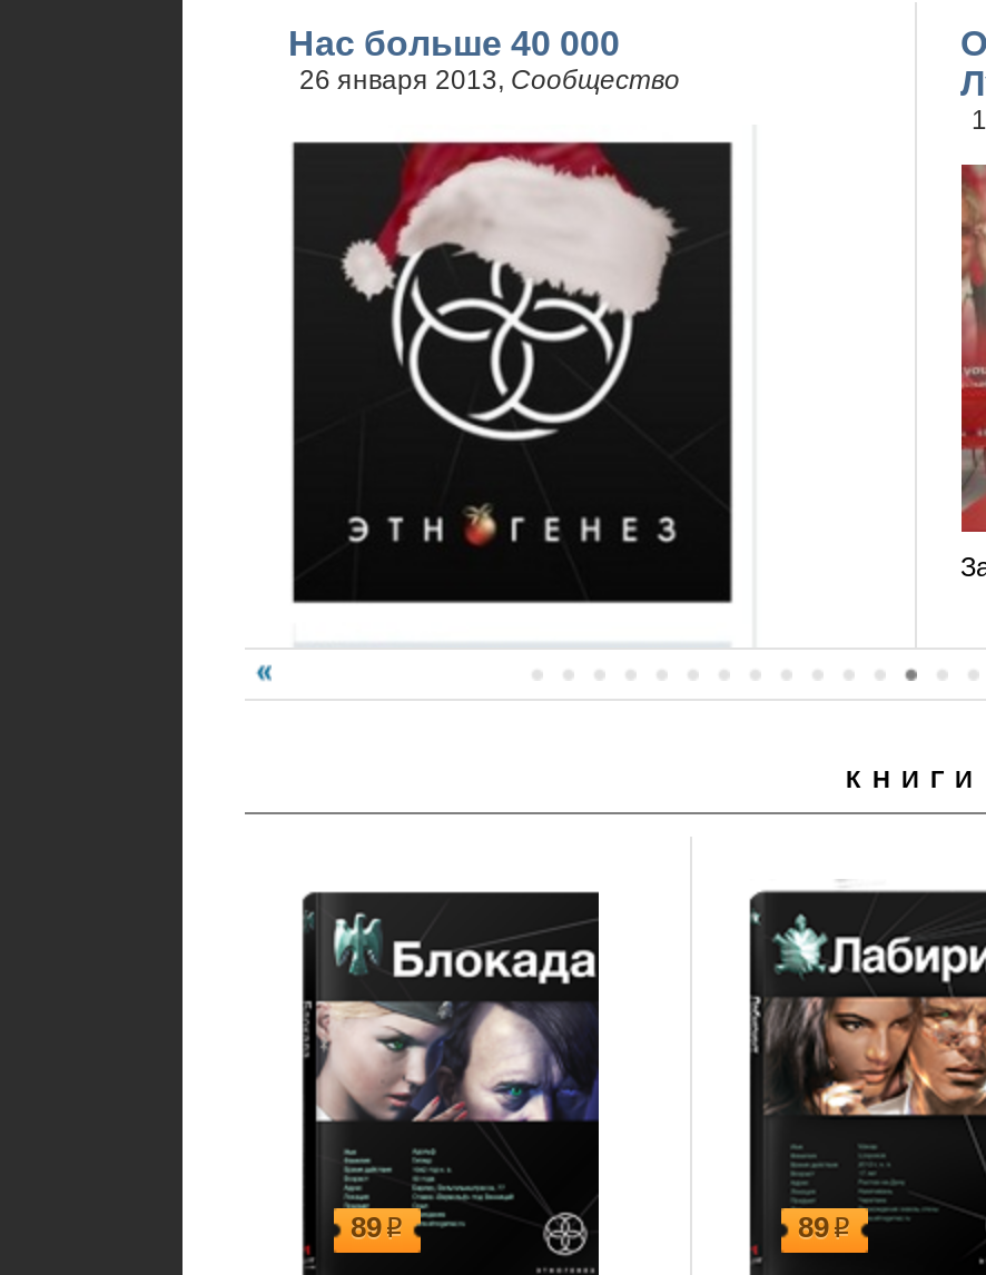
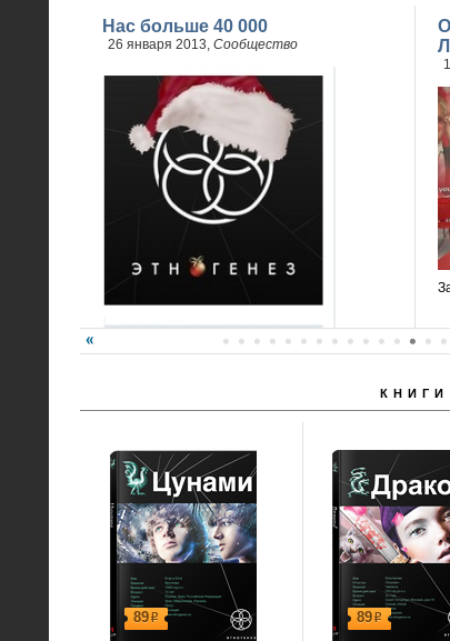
[750,890,979,1119] [image] -> [332,450,447,564] [image]
[303,912,596,1099] [image] -> [112,461,257,553] [image]

